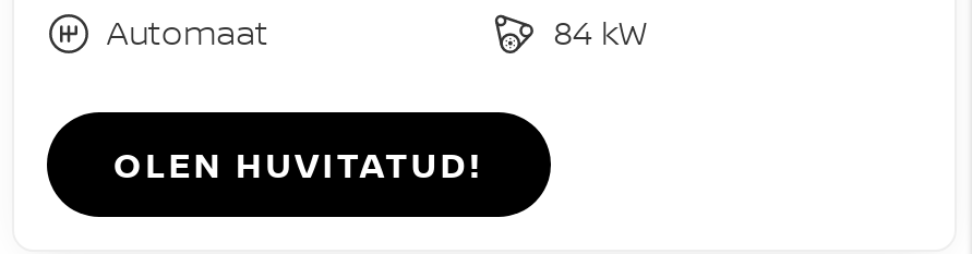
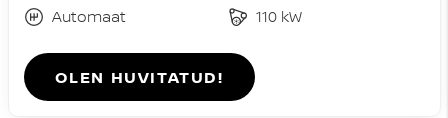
[553,11,647,57] 84 kW -> [256,6,302,27] 110 kW

